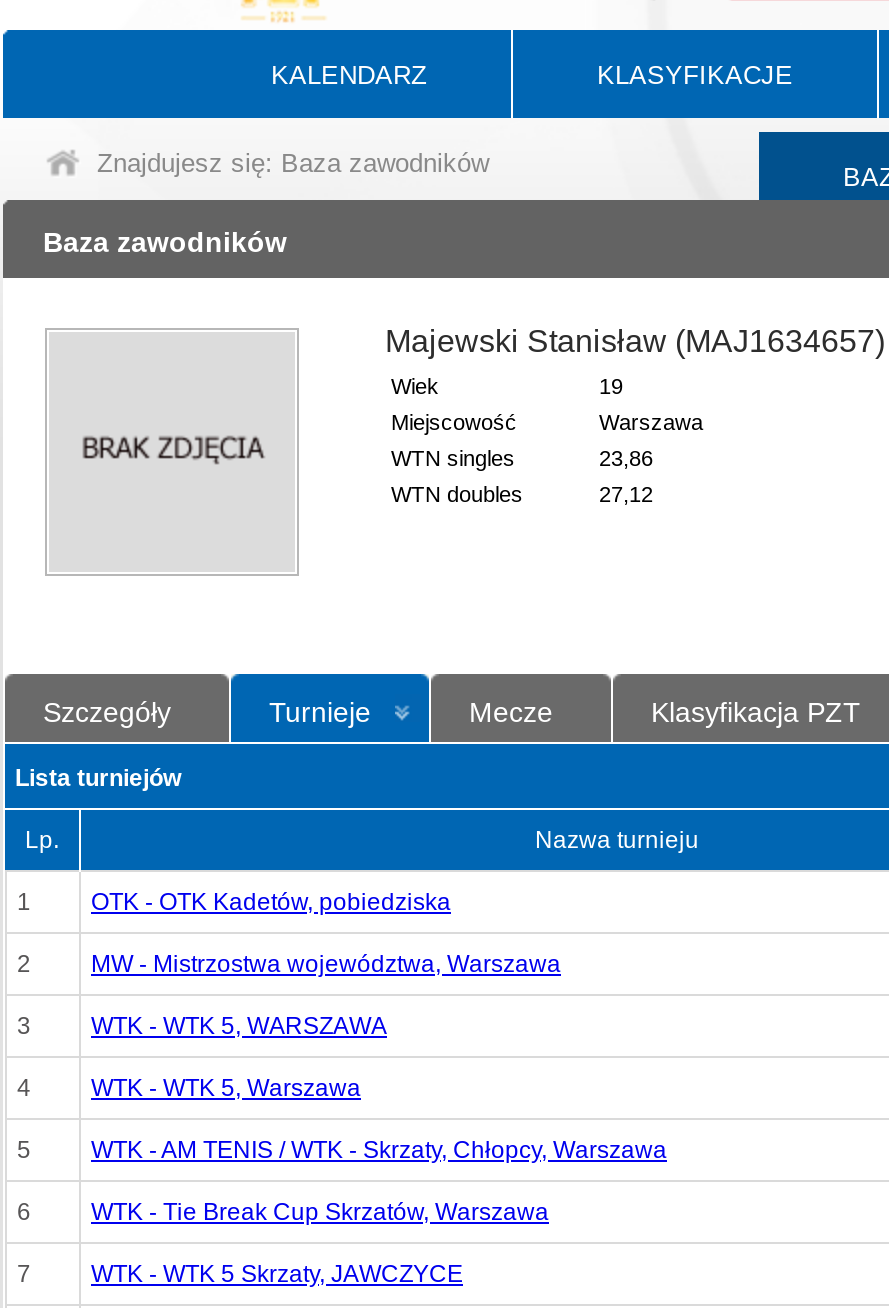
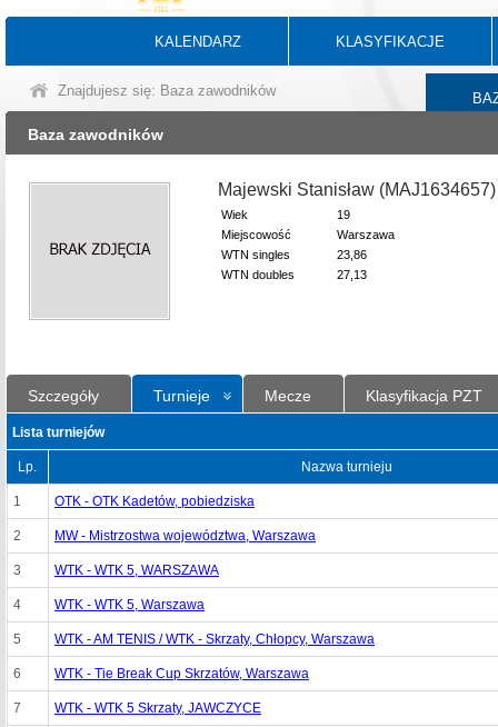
[599,482,653,506] 27,12 -> [337,268,367,281] 27,13

